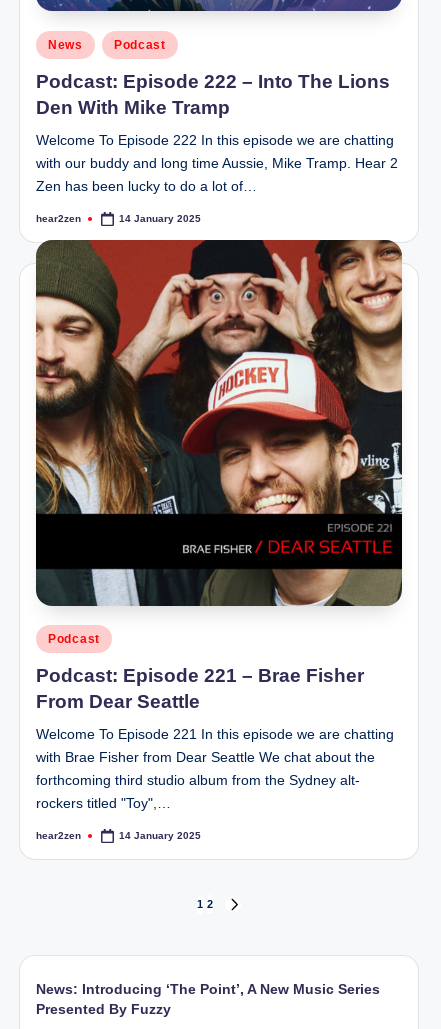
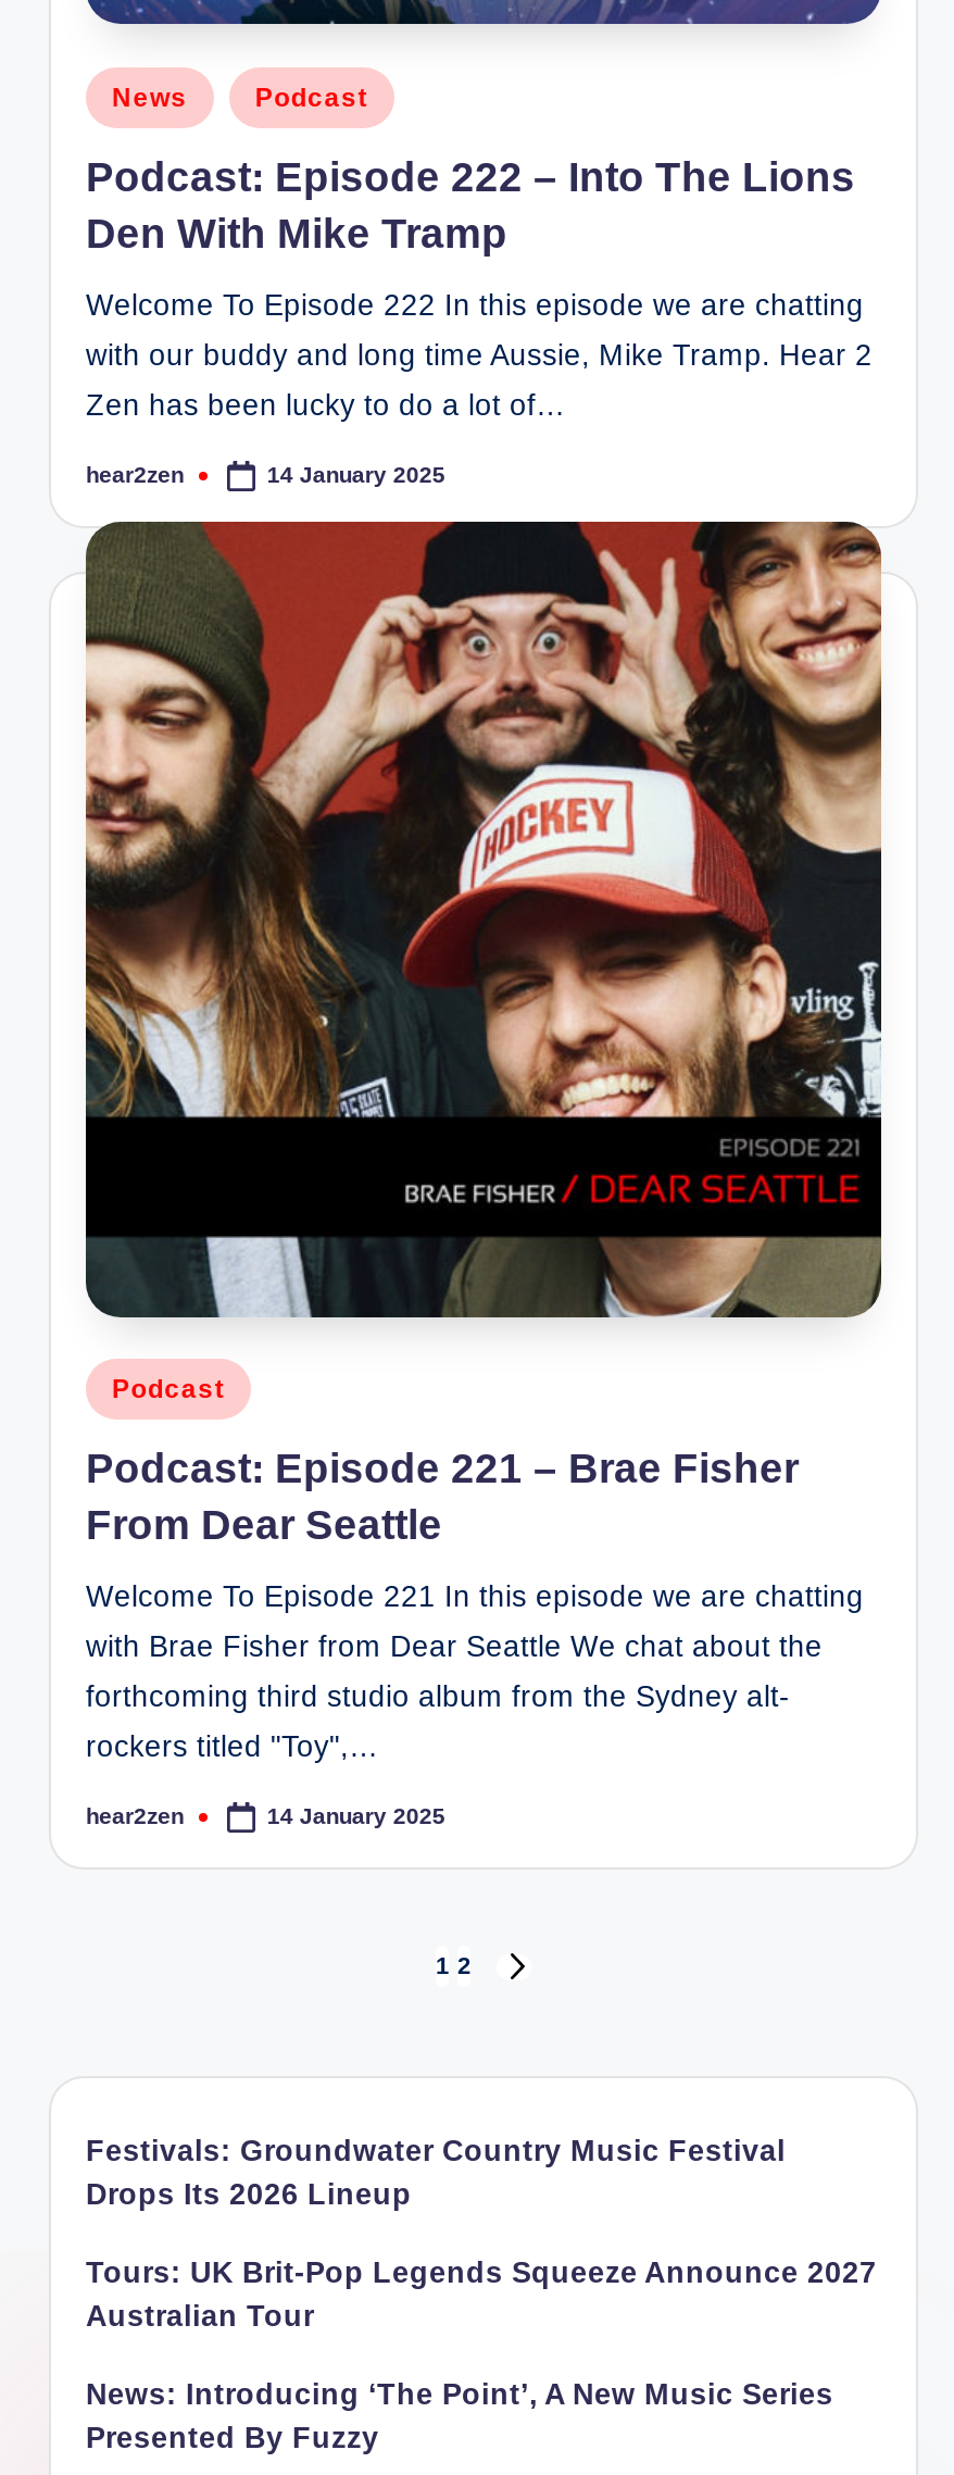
none -> [86,2136,877,2334] Festivals: Groundwater Country Music Festival | Drops Its 2026 Lineup | Tours: UK Brit-Pop Legends Squeeze Announce 2027 | Australian Tour

